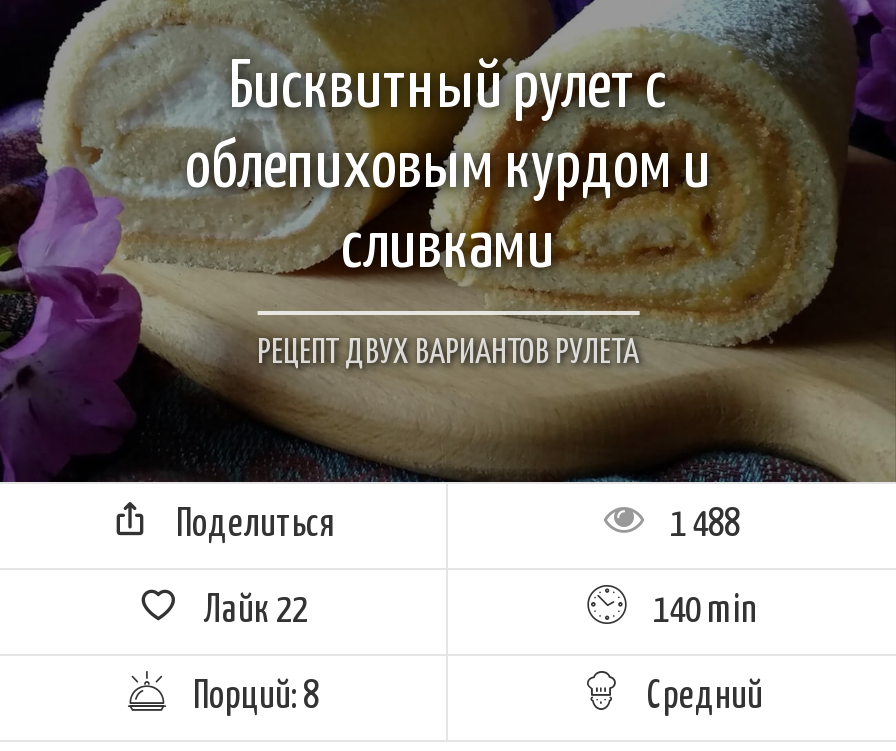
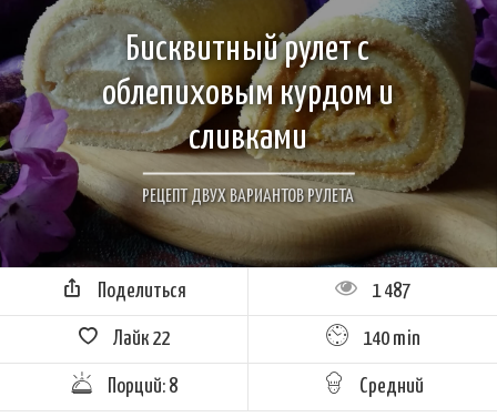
[670,507,740,545] 1 488 -> [372,281,410,302] 1 487

